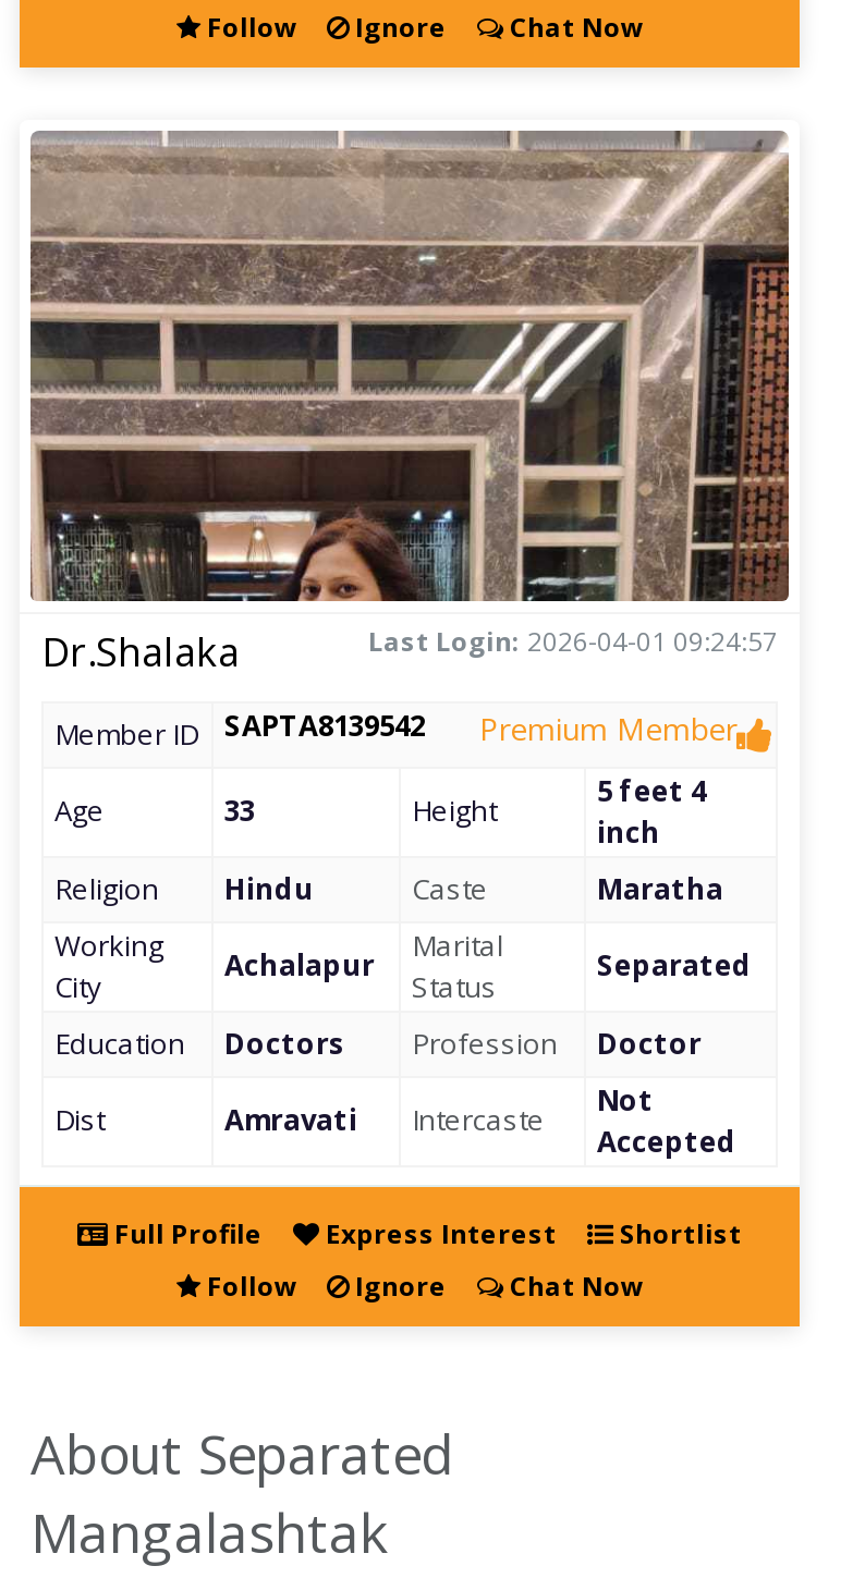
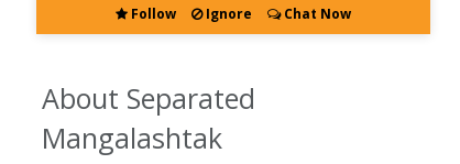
[28,129,791,1006] [image] | Dr.Shalaka | Last Login: 2026-04-01 09:24:57 | Member ID | SAPTA8139542 | Premium Member | Age | 33 | Height | 5 feet 4 | inch | Religion | Hindu | Caste | Maratha | Working | City -> none
[224,926,503,1006] Achalapur | Marital | Status -> none
[54,945,752,1305] Separated | Education | Doctors | Profession | Doctor | Dist | Amravati | Intercaste | Not | Accepted | Full Profile | Express Interest | Shortlist | Follow | Ignore | Chat Now -> none

